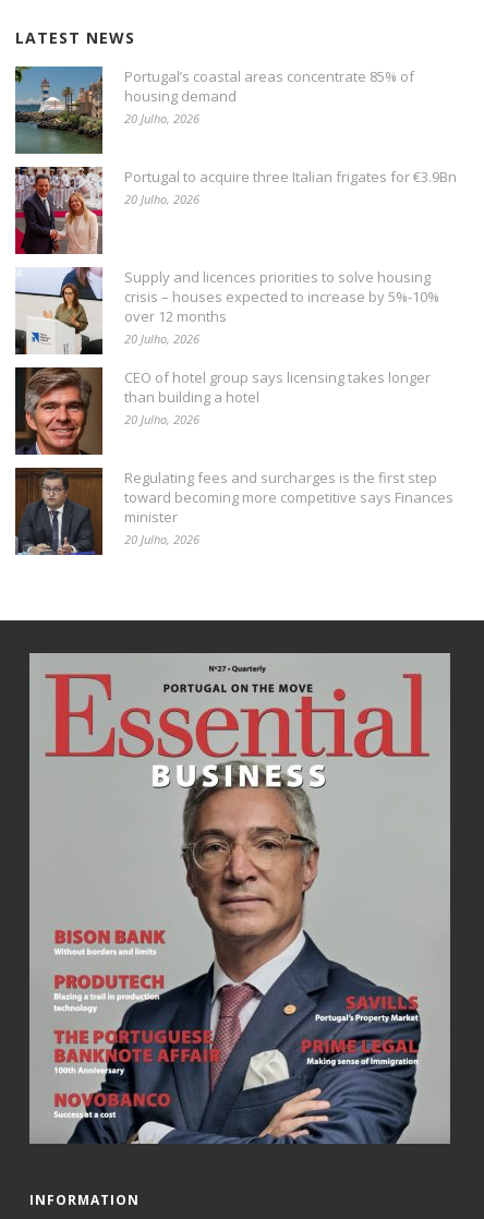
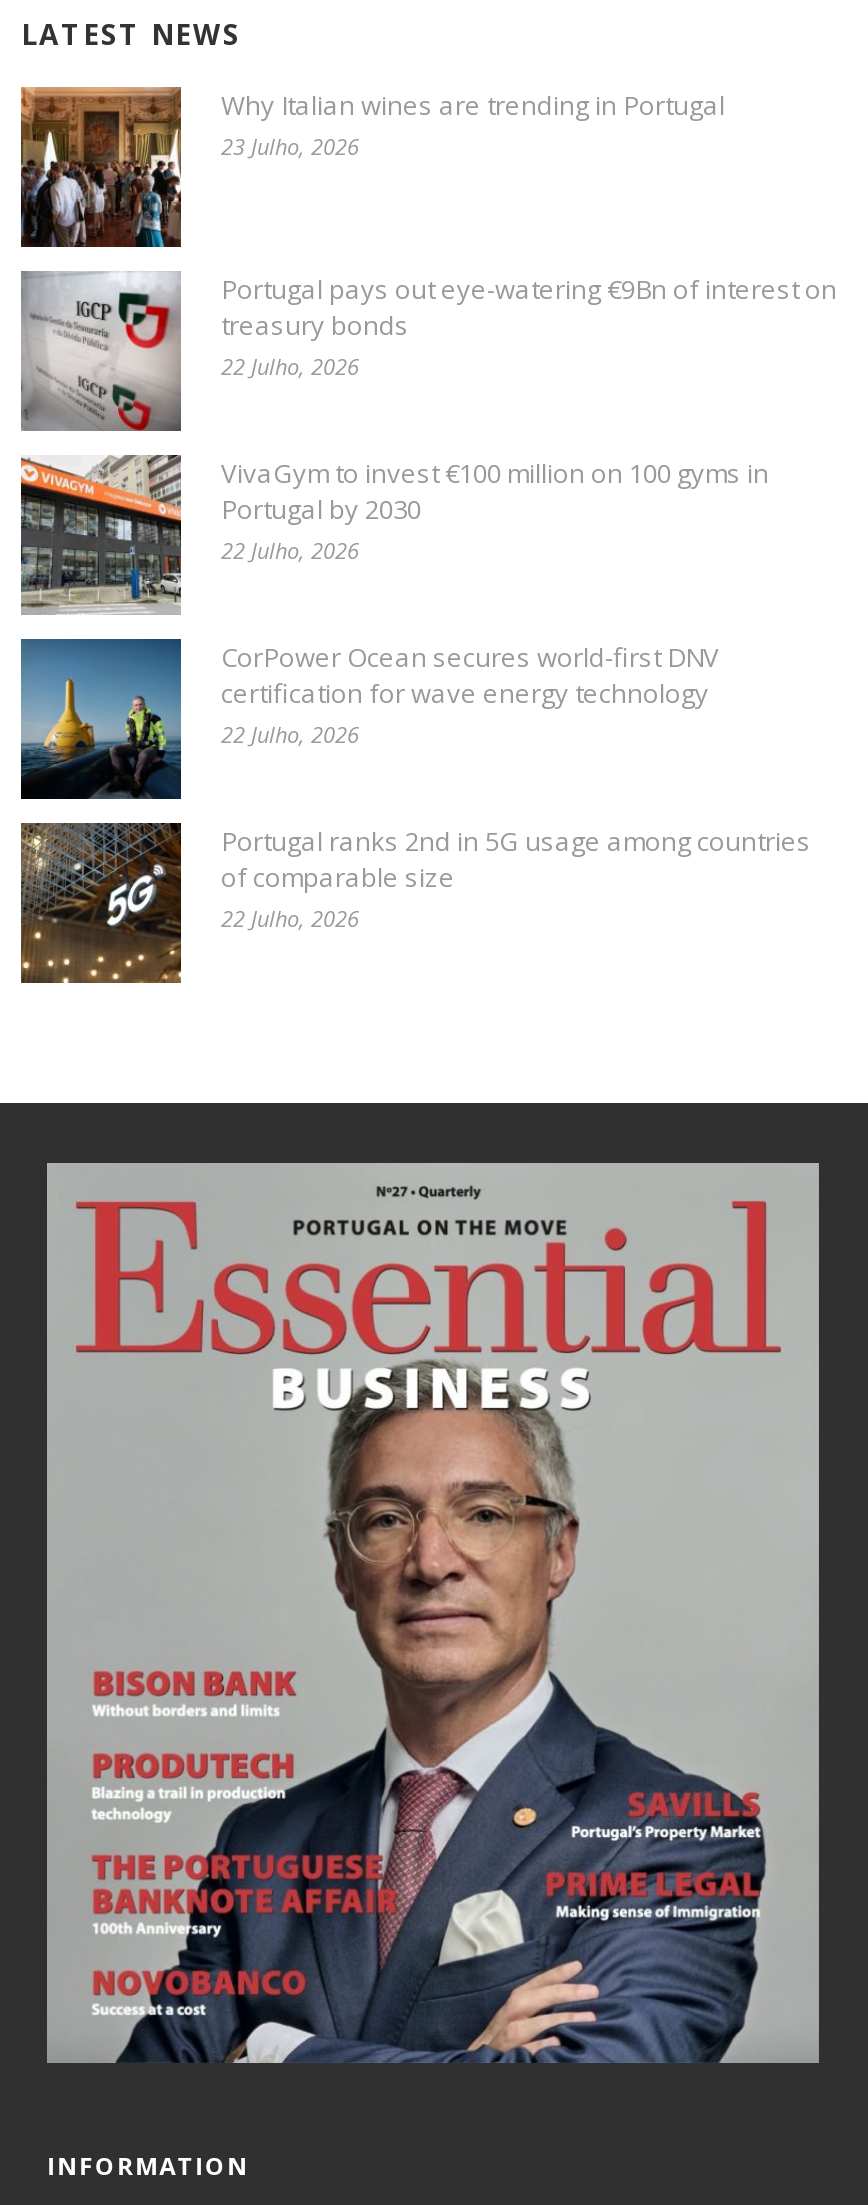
[14,65,414,154] [image] | Portugal’s coastal areas concentrate 85% of | housing demand | 20 Julho, 2026 -> [19,85,725,247] [image] | Why Italian wines are trending in Portugal | 23 Julho, 2026
[14,166,457,255] [image] | Portugal to acquire three Italian frigates for €3.9Bn | 20 Julho, 2026 -> [19,271,837,431] [image] | Portugal pays out eye-watering €9Bn of interest on | treasury bonds | 22 Julho, 2026
[15,267,439,355] [image] | Supply and licences priorities to solve housing | crisis – houses expected to increase by 5%-10% | over 12 months | 20 Julho, 2026 -> [19,453,769,615] [image] | VivaGym to invest €100 million on 100 gyms in | Portugal by 2030 | 22 Julho, 2026
[14,366,431,456] [image] | CEO of hotel group says licensing takes longer | than building a hotel | 20 Julho, 2026 -> [19,637,719,801] [image] | CorPower Ocean secures world-first DNV | certification for wave energy technology | 22 Julho, 2026
[15,467,453,556] [image] | Regulating fees and surcharges is the first step | toward becoming more competitive says Finances | minister | 20 Julho, 2026 -> [21,821,811,985] [image] | Portugal ranks 2nd in 5G usage among countries | of comparable size | 22 Julho, 2026

